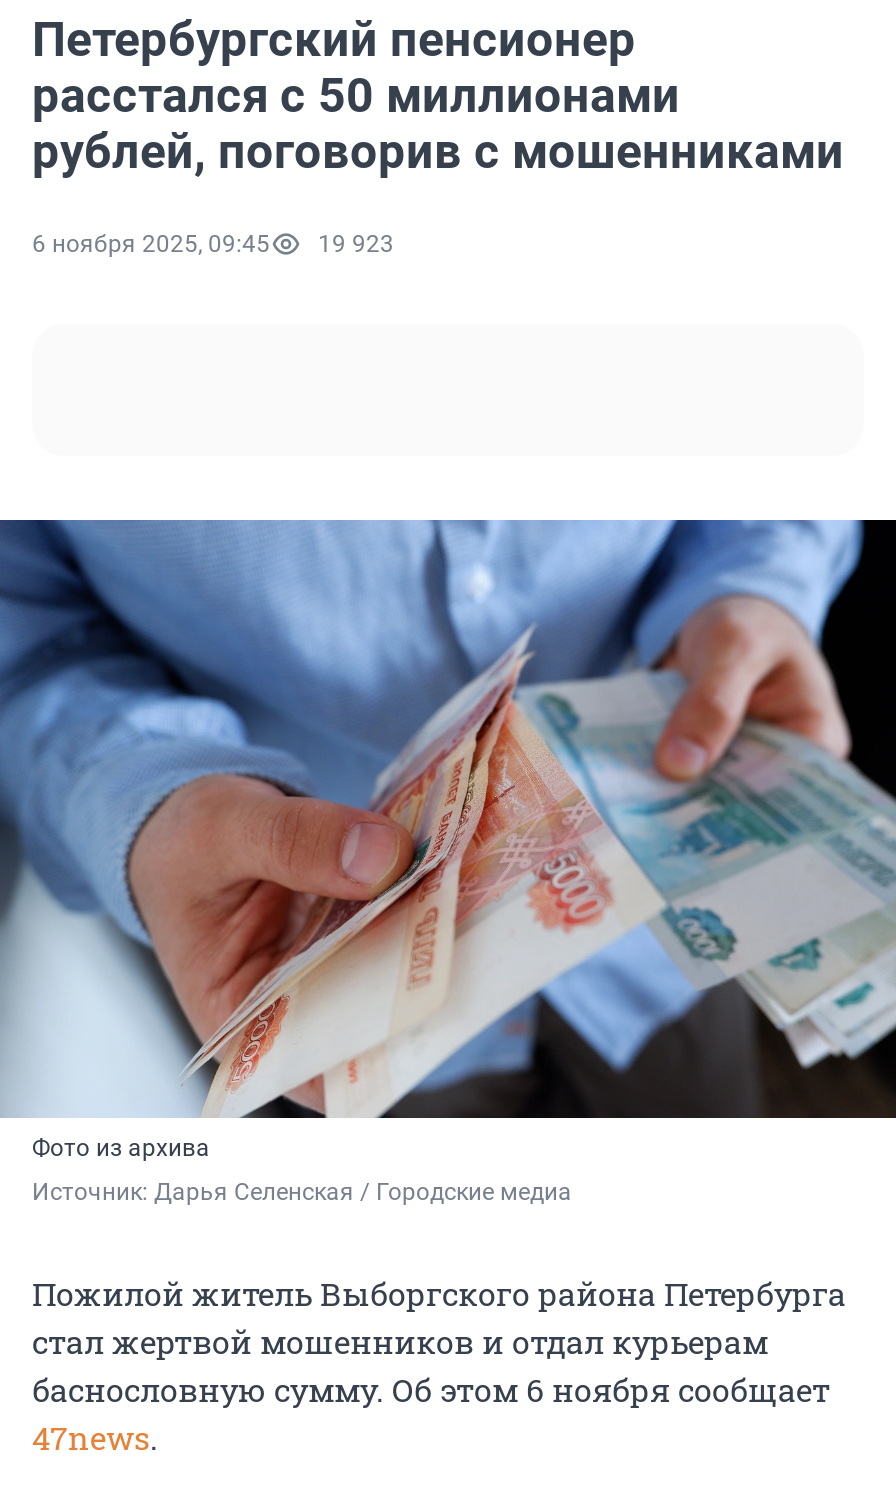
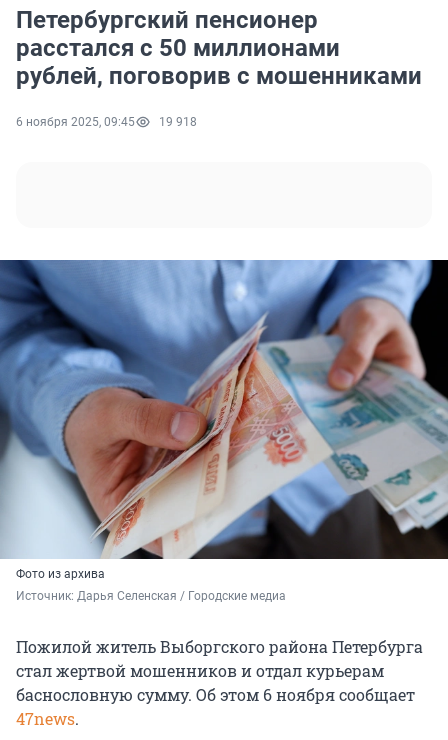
[32,230,394,258] 6 ноября 2025, 09:45 19 923 -> [16,115,197,129] 6 ноября 2025, 09:45 19 918

